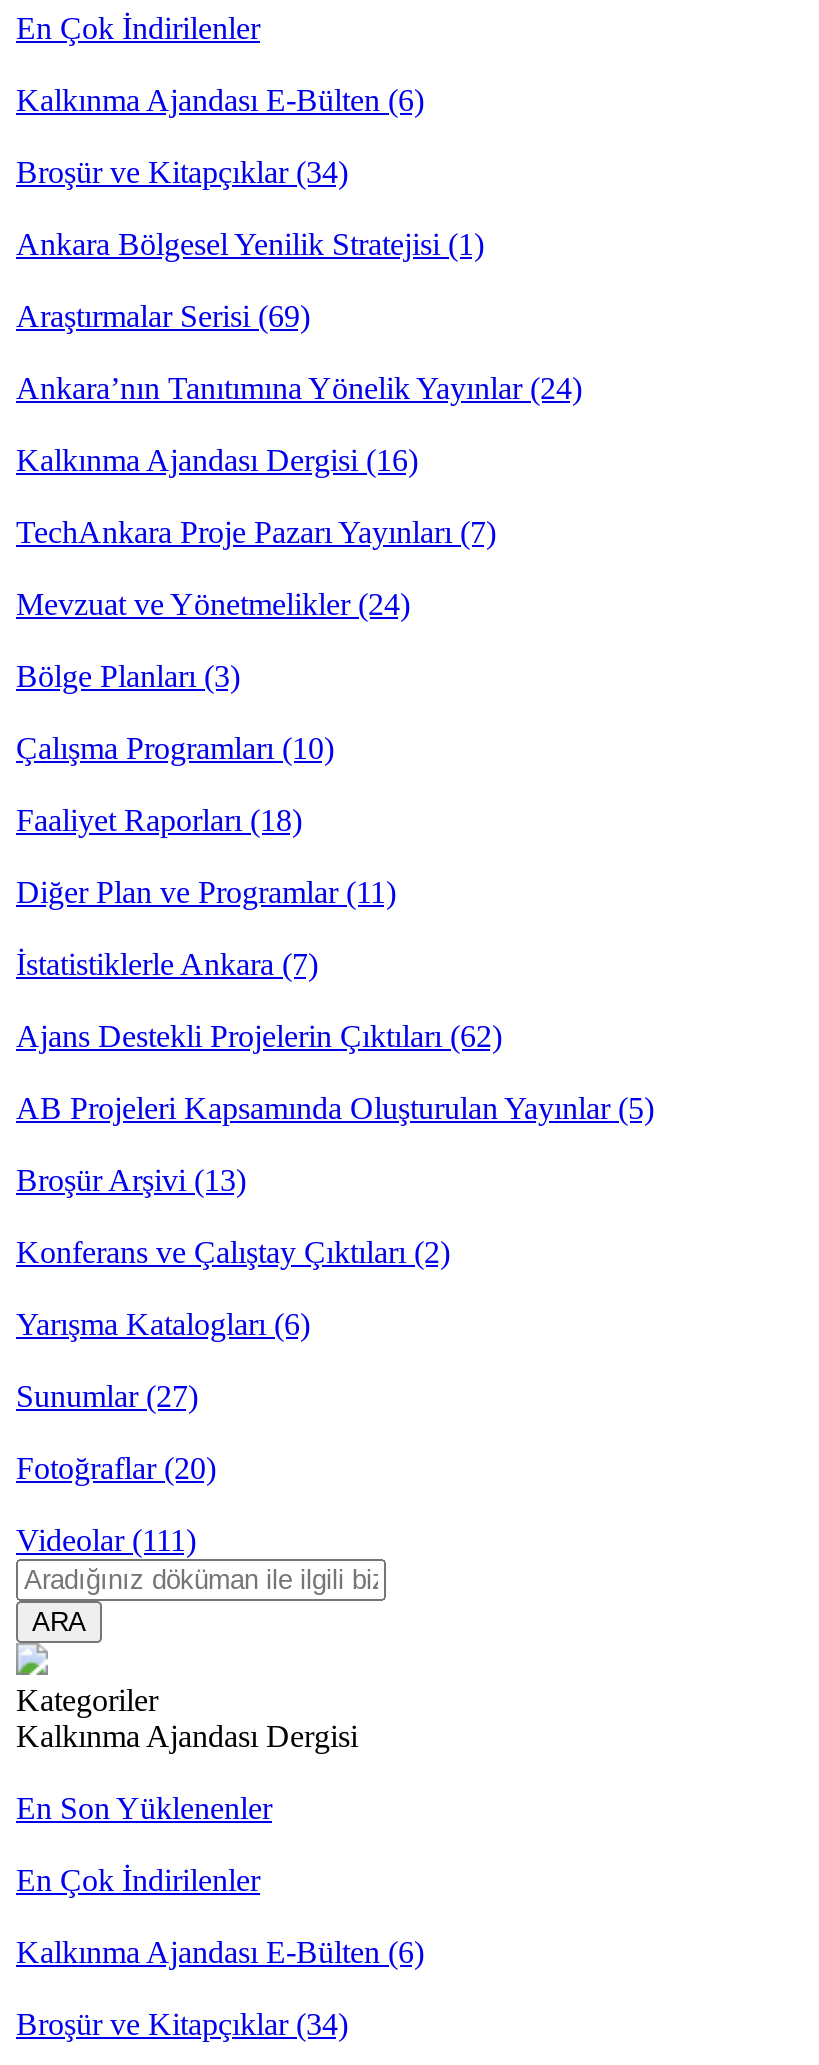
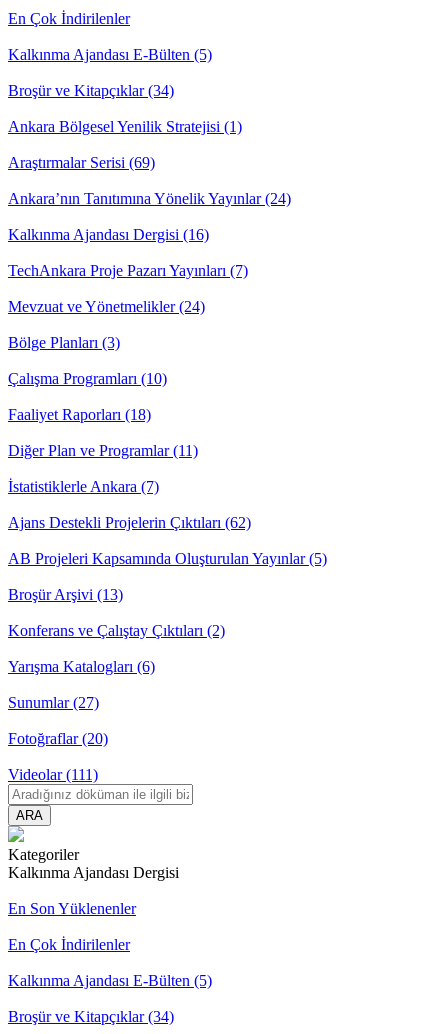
[16,83,424,117] Kalkınma Ajandası E-Bülten (6) -> [8,46,212,63] Kalkınma Ajandası E-Bülten (5)
[16,1935,424,1969] Kalkınma Ajandası E-Bülten (6) -> [8,972,212,989] Kalkınma Ajandası E-Bülten (5)

